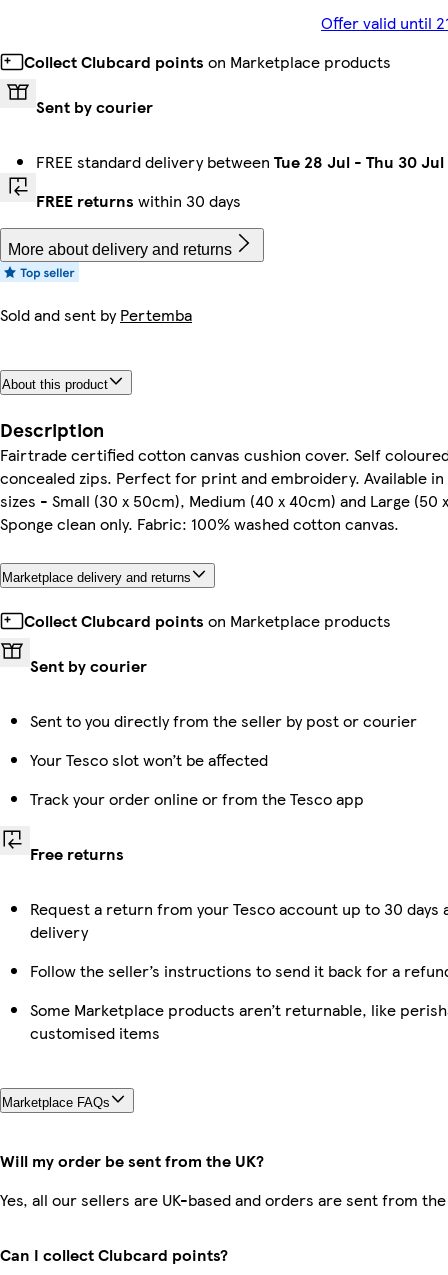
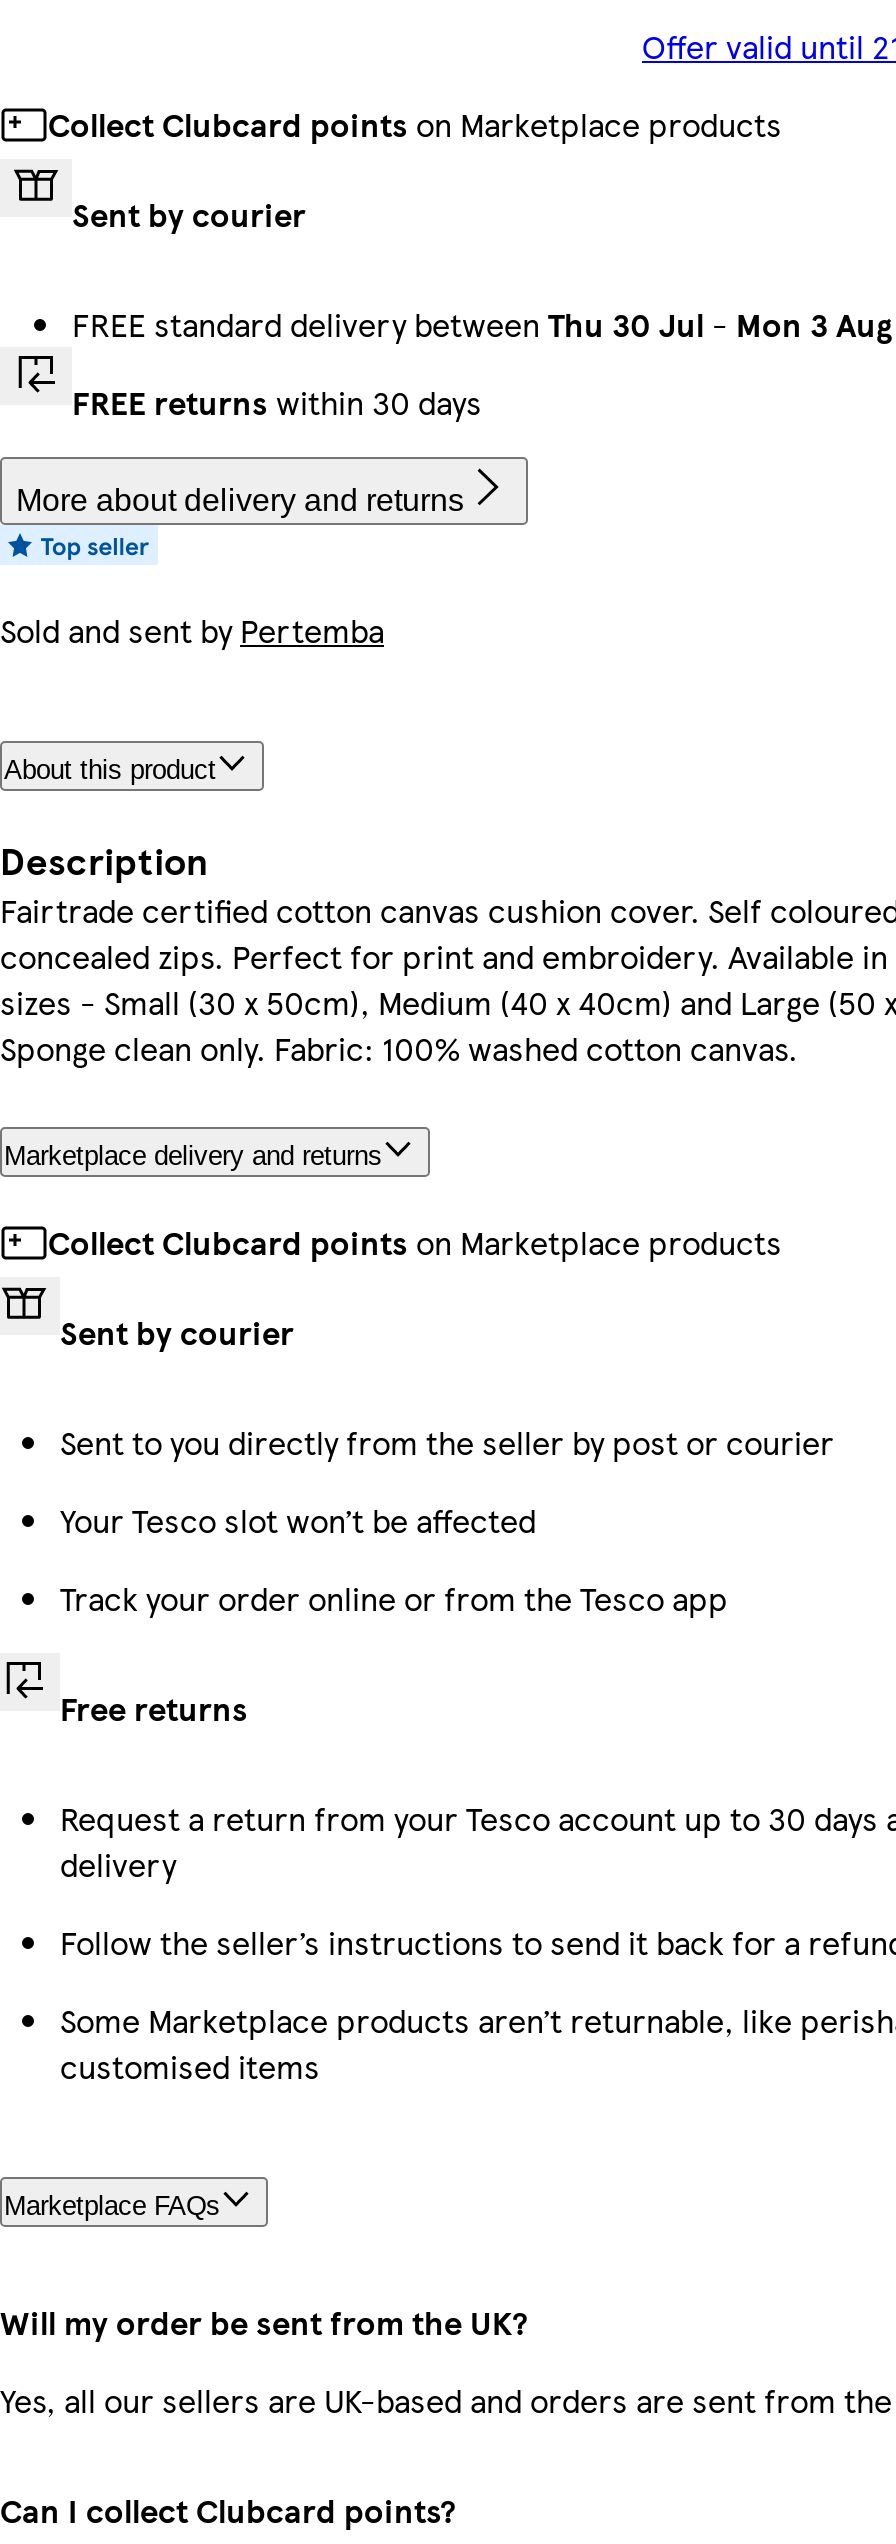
[36,150,444,173] FREE standard delivery between Tue 28 Jul - Thu 30 Jul -> [72,301,892,347] FREE standard delivery between Thu 30 Jul - Mon 3 Aug

